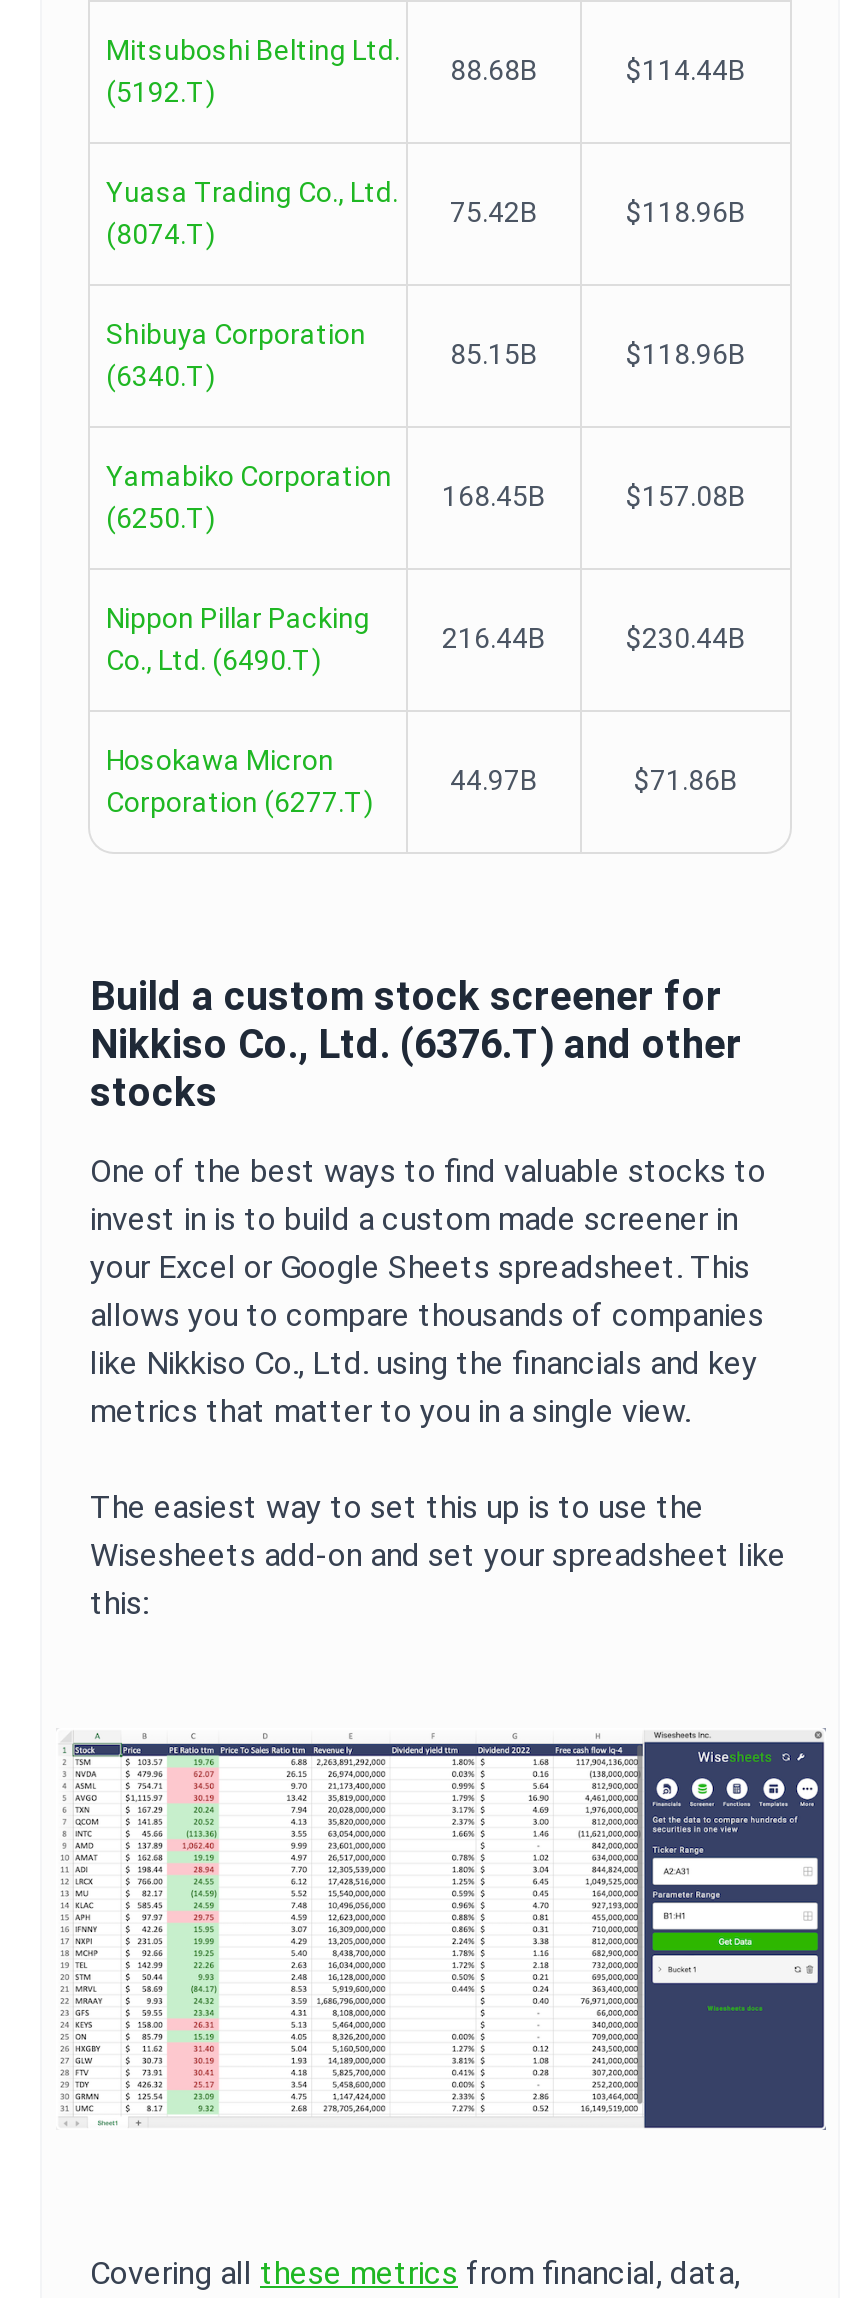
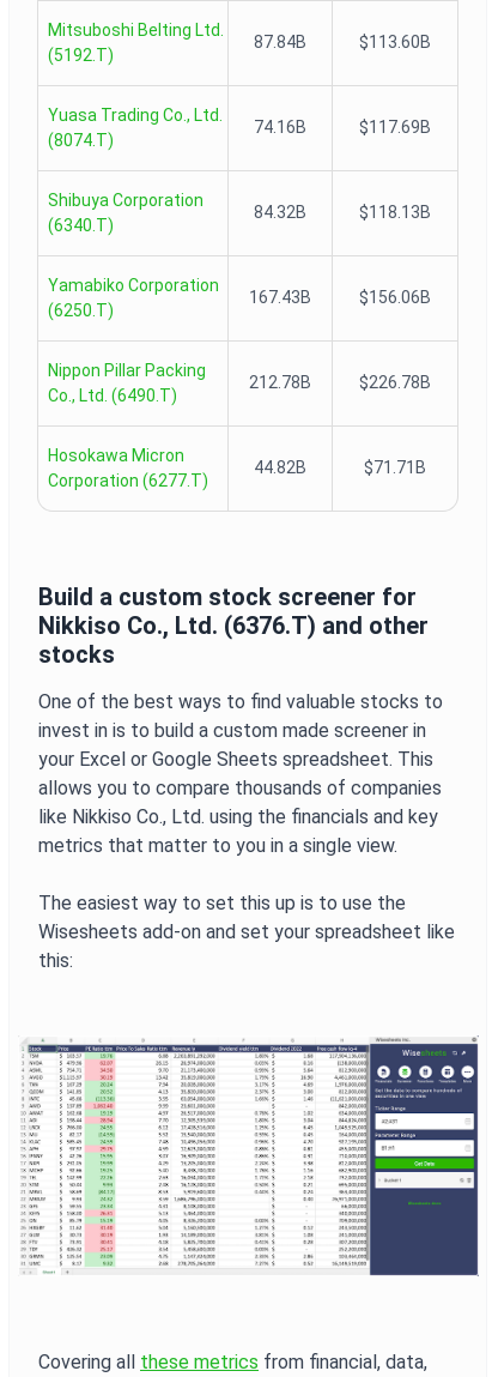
[450,54,746,86] 88.68B | $114.44B -> [254,32,431,52] 87.84B | $113.60B
[450,196,746,228] 75.42B | $118.96B -> [254,117,431,137] 74.16B | $117.69B
[450,338,746,370] 85.15B | $118.96B -> [254,203,431,222] 84.32B | $118.13B
[442,480,746,512] 168.45B | $157.08B -> [249,288,431,307] 167.43B | $156.06B
[442,622,746,654] 216.44B | $230.44B -> [249,373,431,392] 212.78B | $226.78B
[450,764,738,796] 44.97B | $71.86B -> [254,458,426,477] 44.82B | $71.71B

